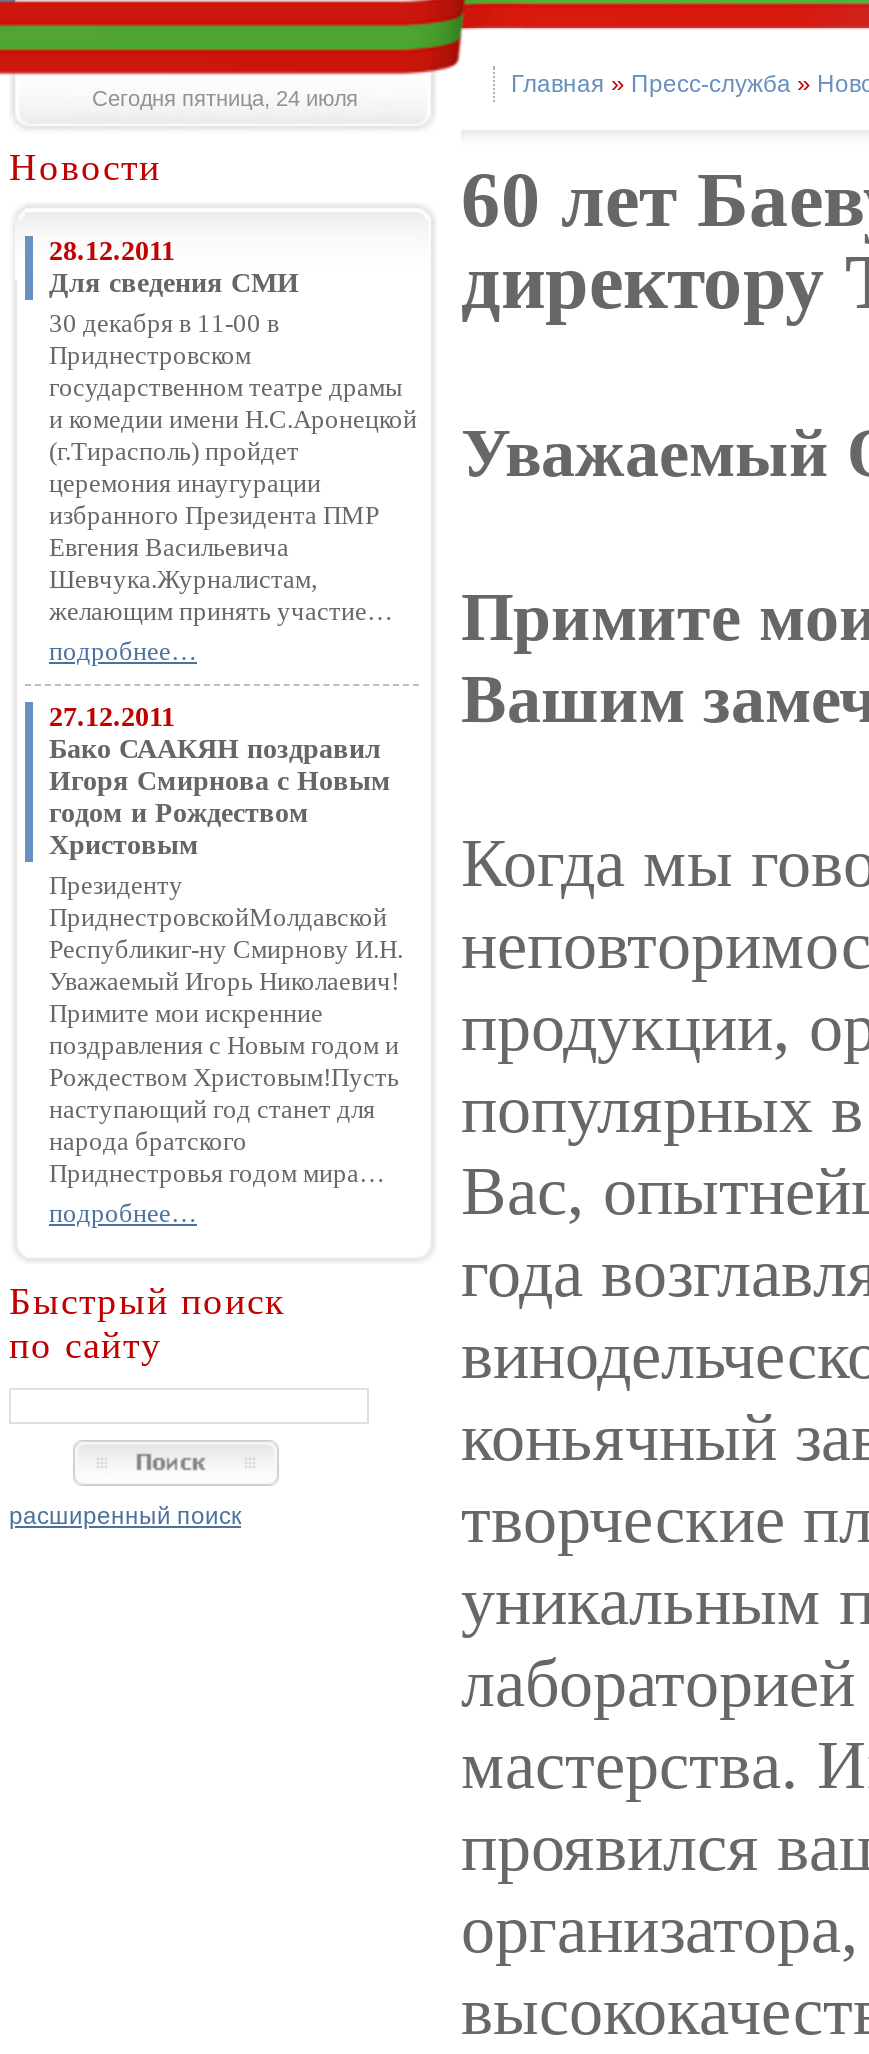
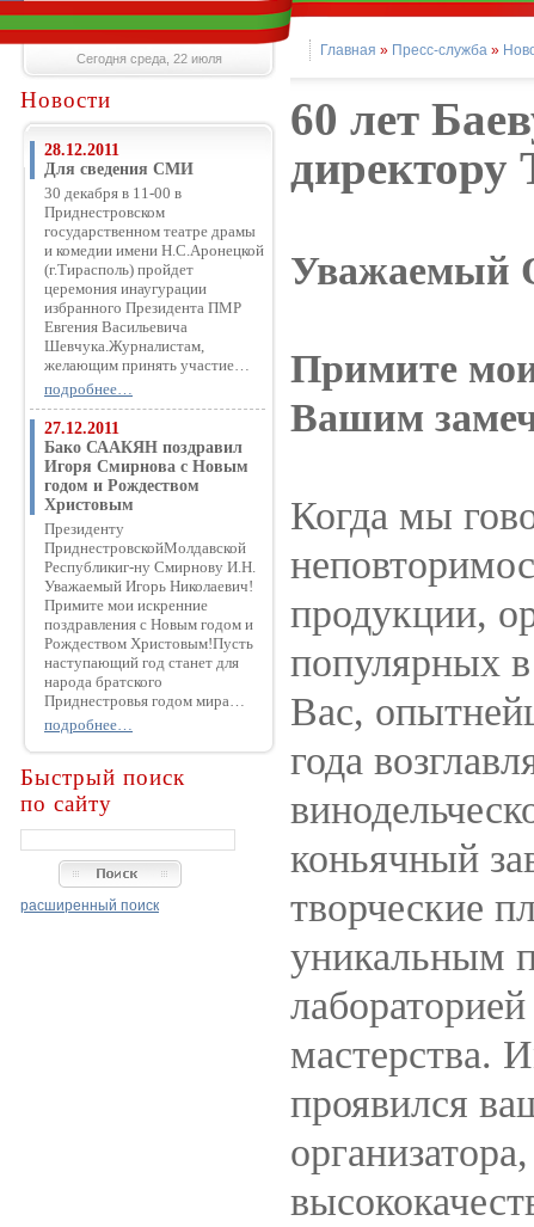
[92,86,358,110] Сегодня пятница, 24 июля -> [76,51,222,66] Сегодня среда, 22 июля

